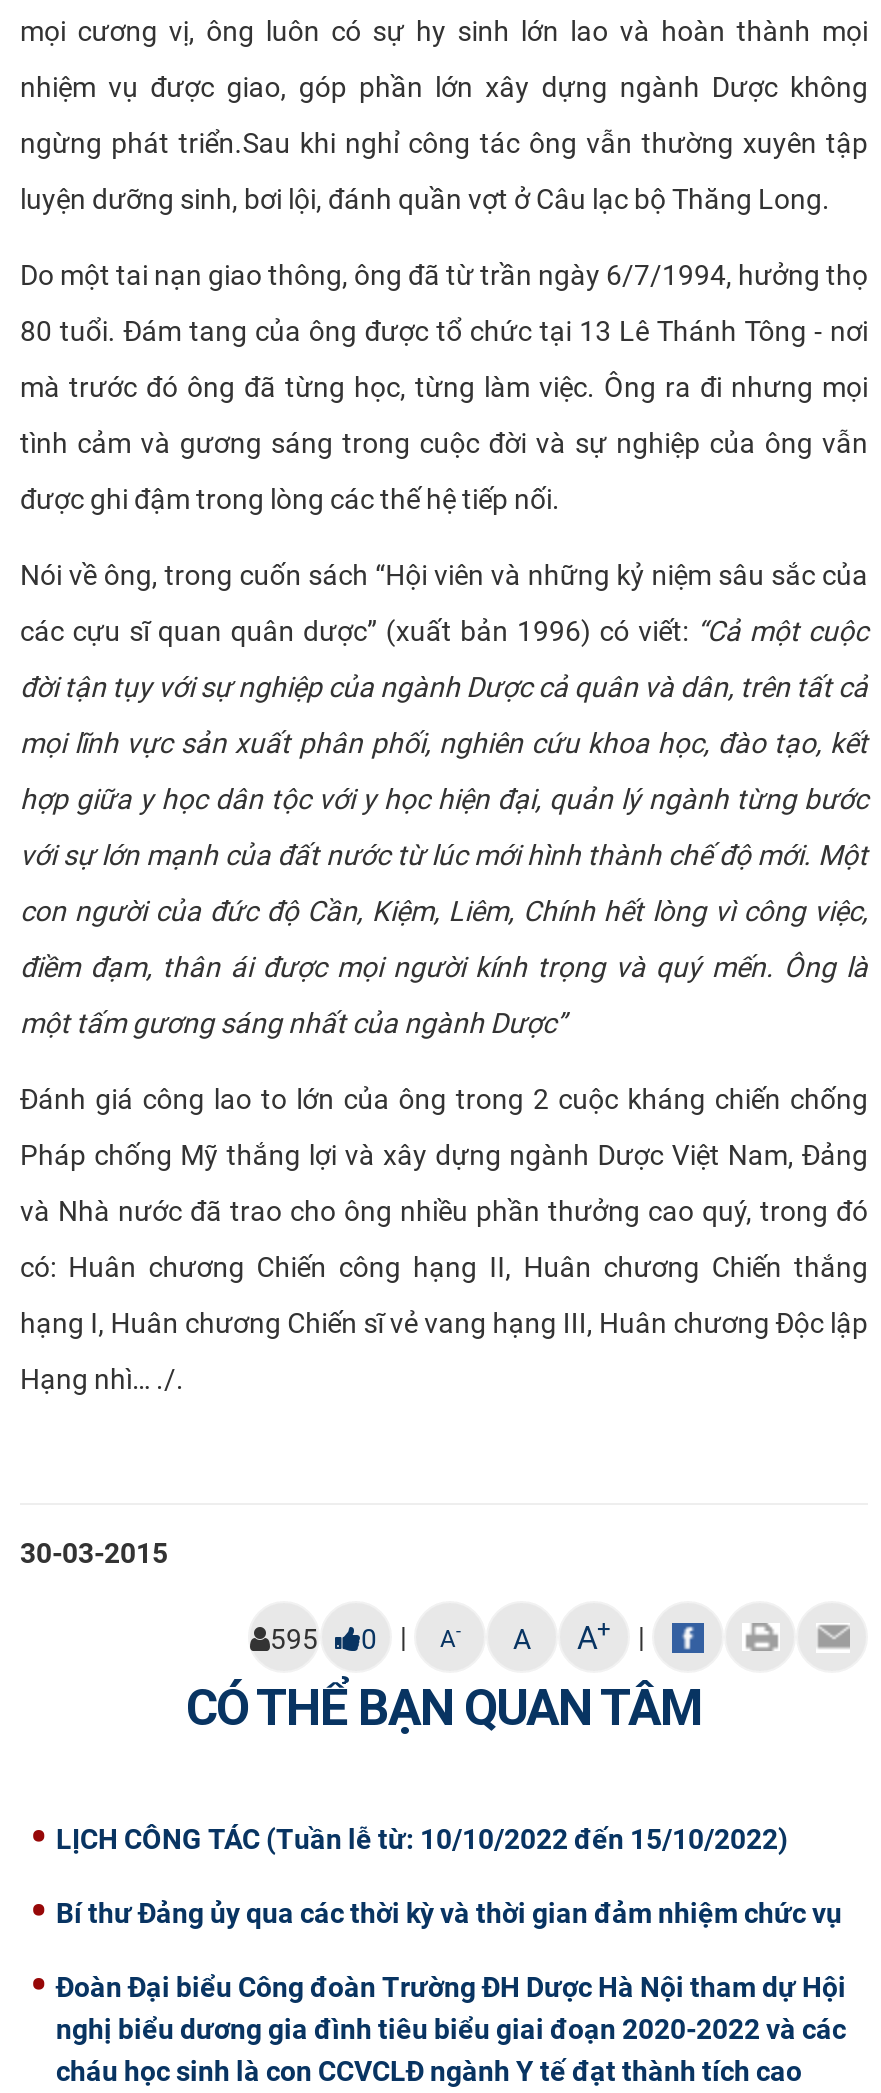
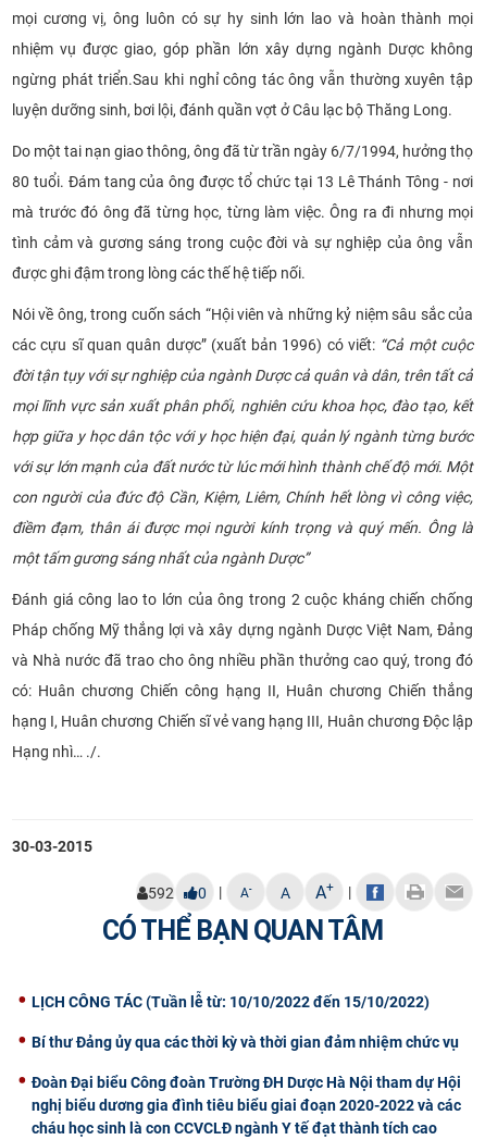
[270,1622,318,1654] 595 -> [148,884,174,901] 592

